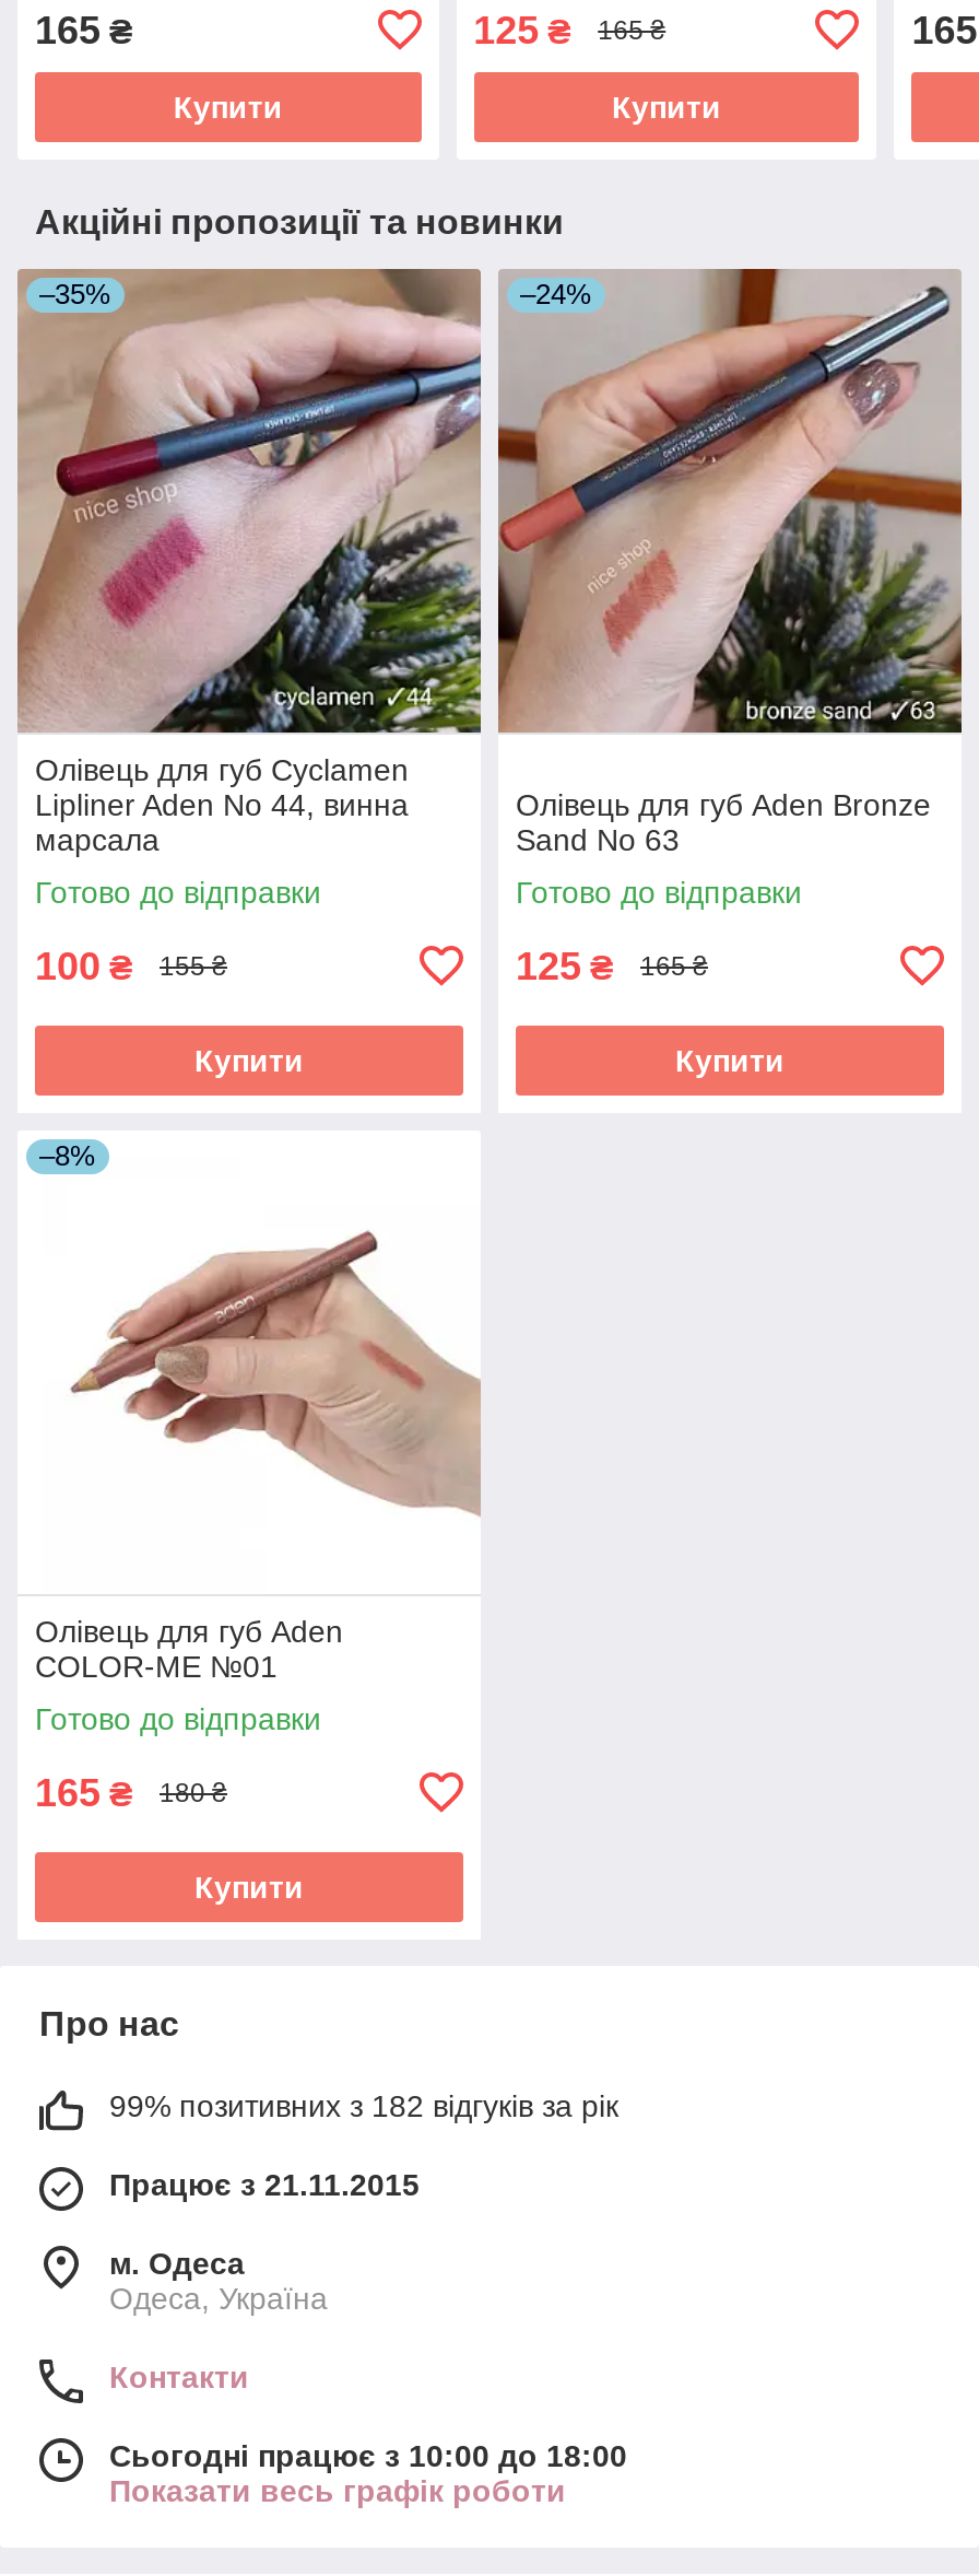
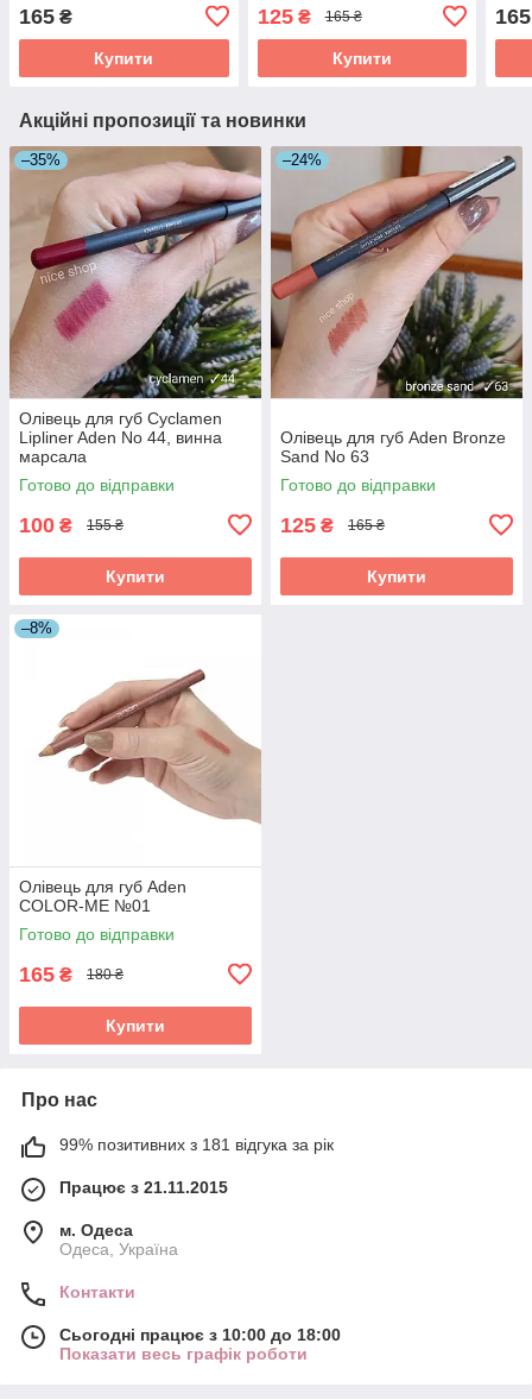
[109,2088,618,2123] 99% позитивних з 182 відгуків за рік -> [59,1135,334,1154] 99% позитивних з 181 відгука за рік

